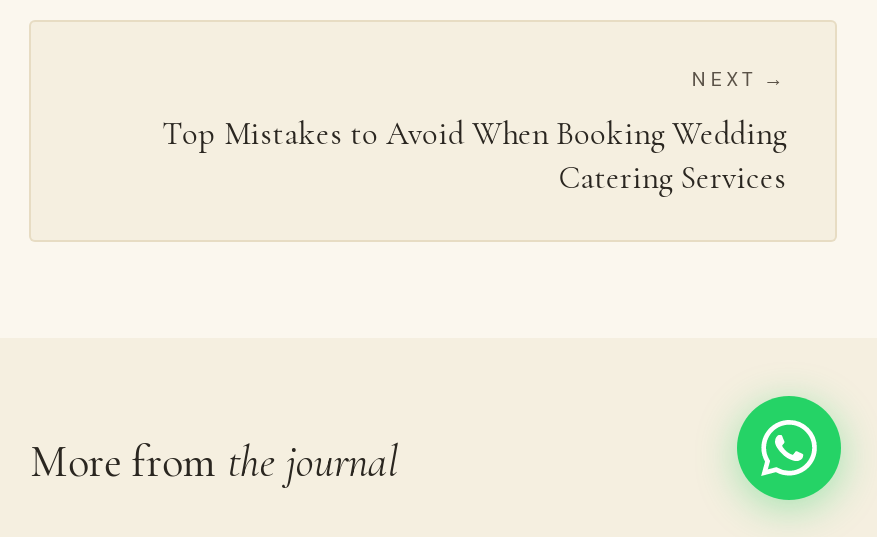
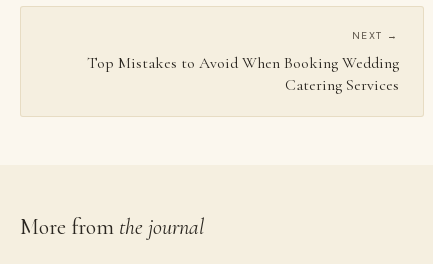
[723,390,855,522] [image] -> none

